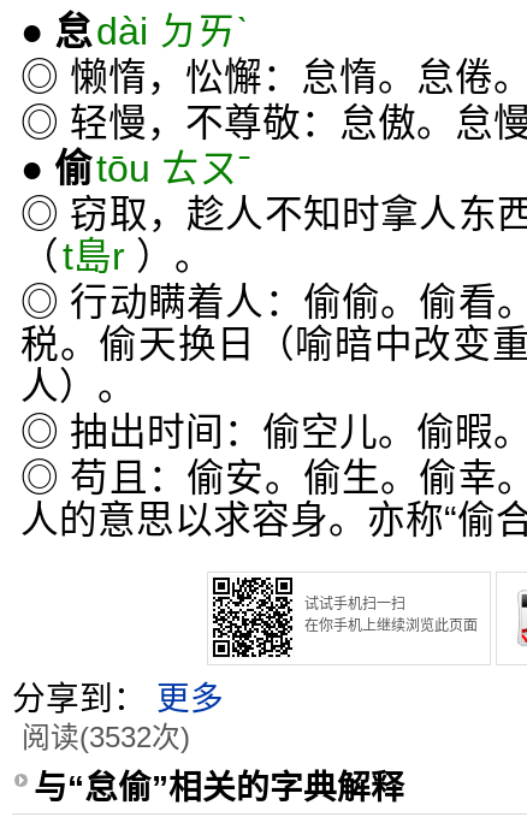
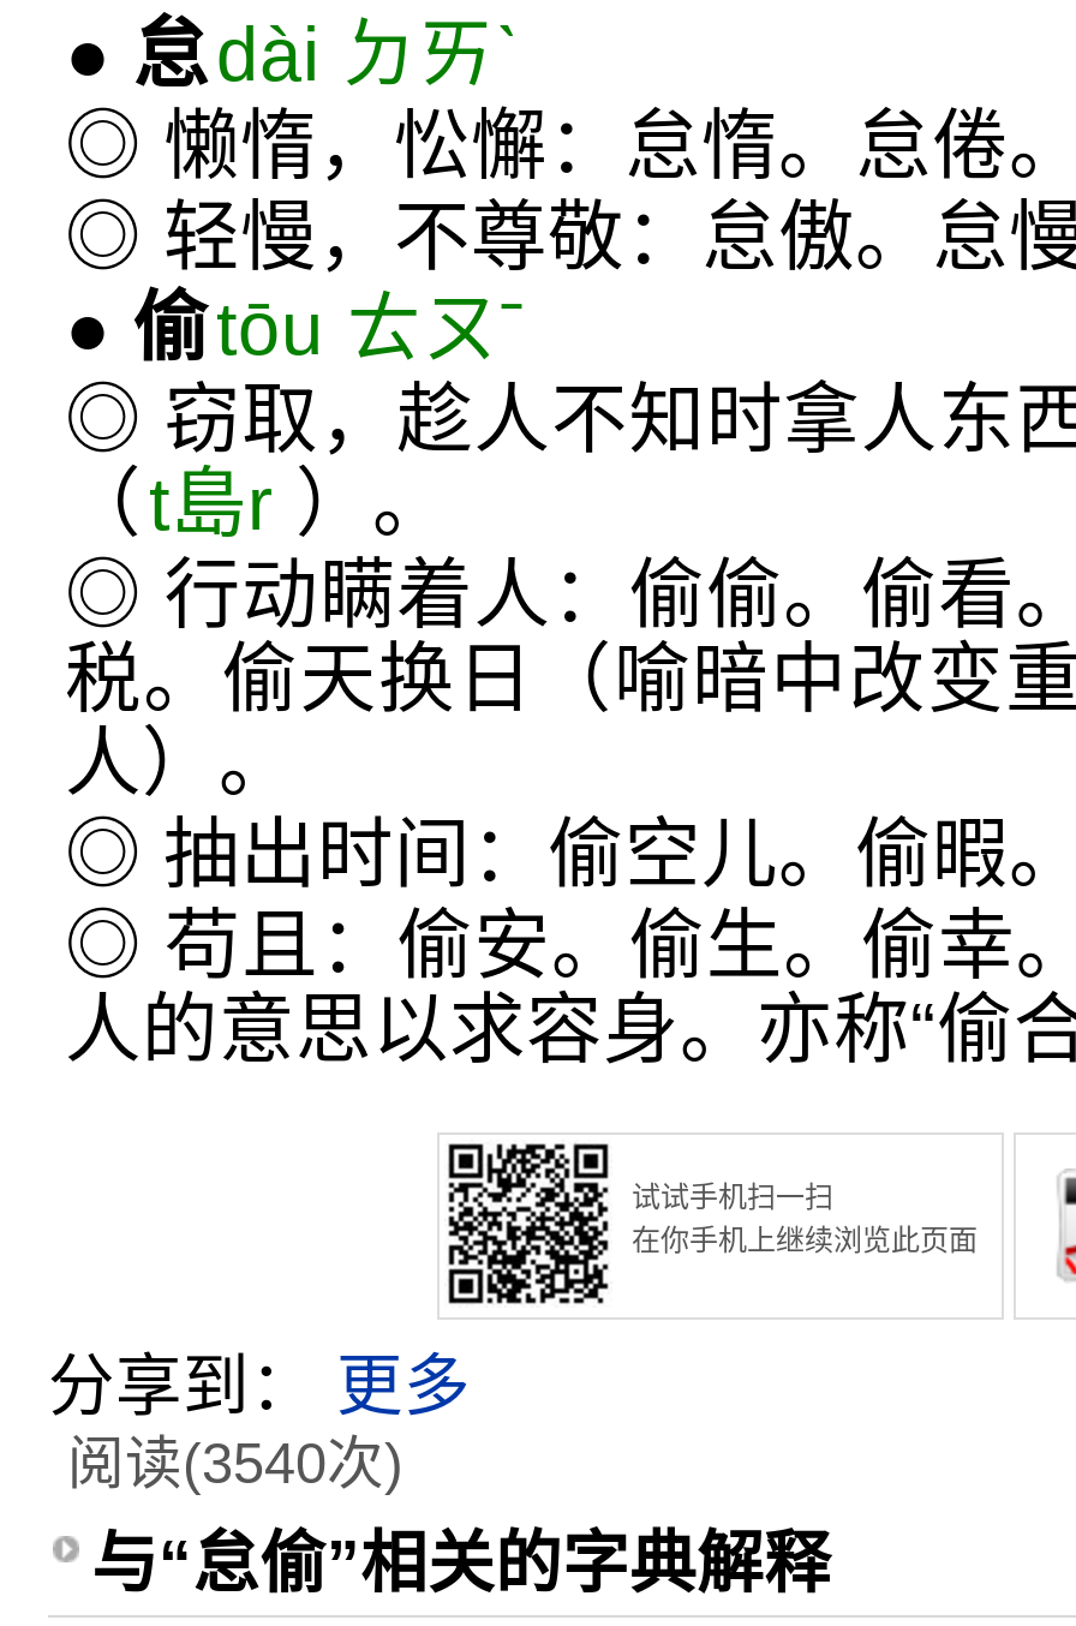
[22,722,190,753] 阅读(3532次) -> [67,1433,403,1495] 阅读(3540次)

